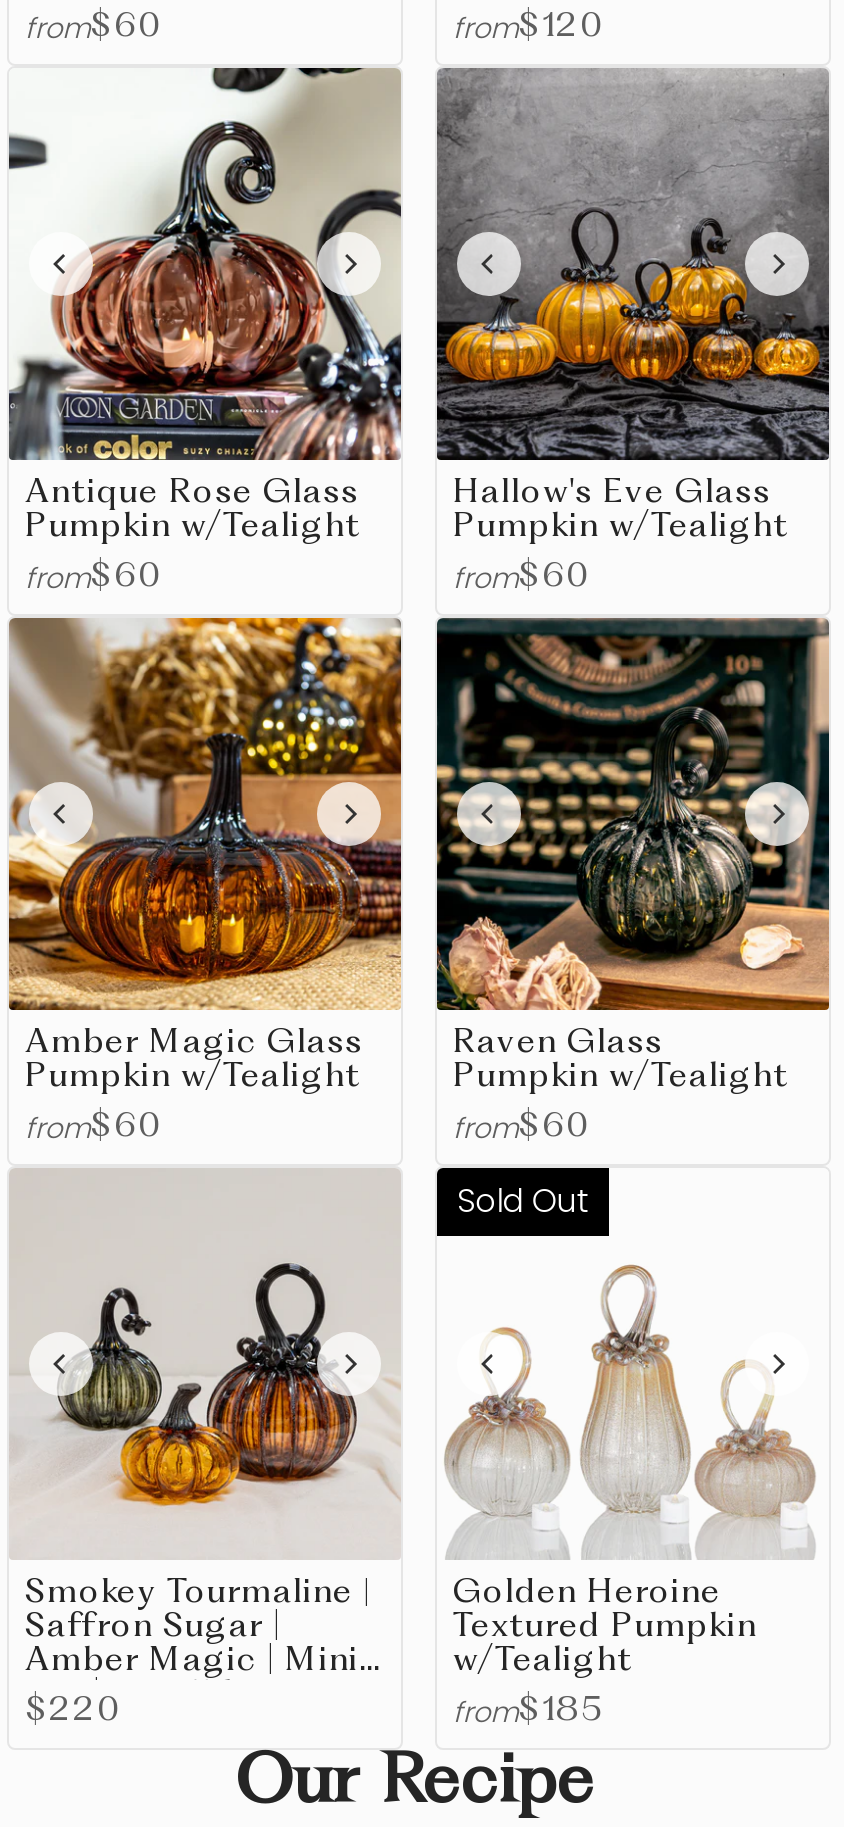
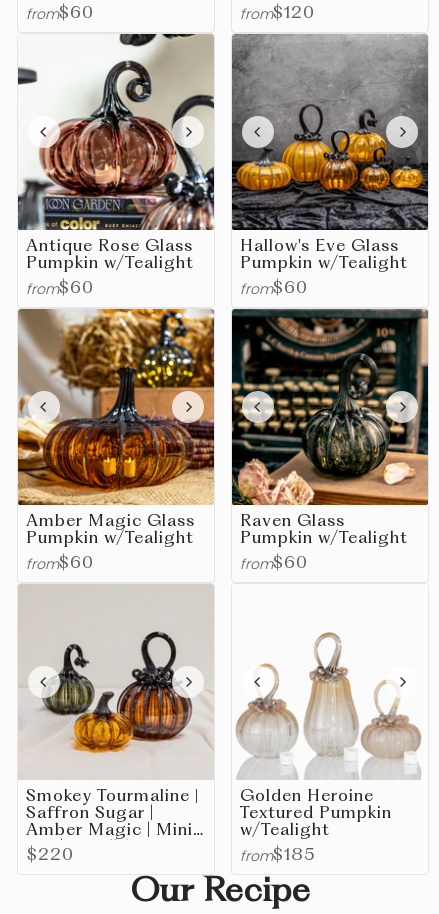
[457,1178,588,1224] Sold Out -> none

